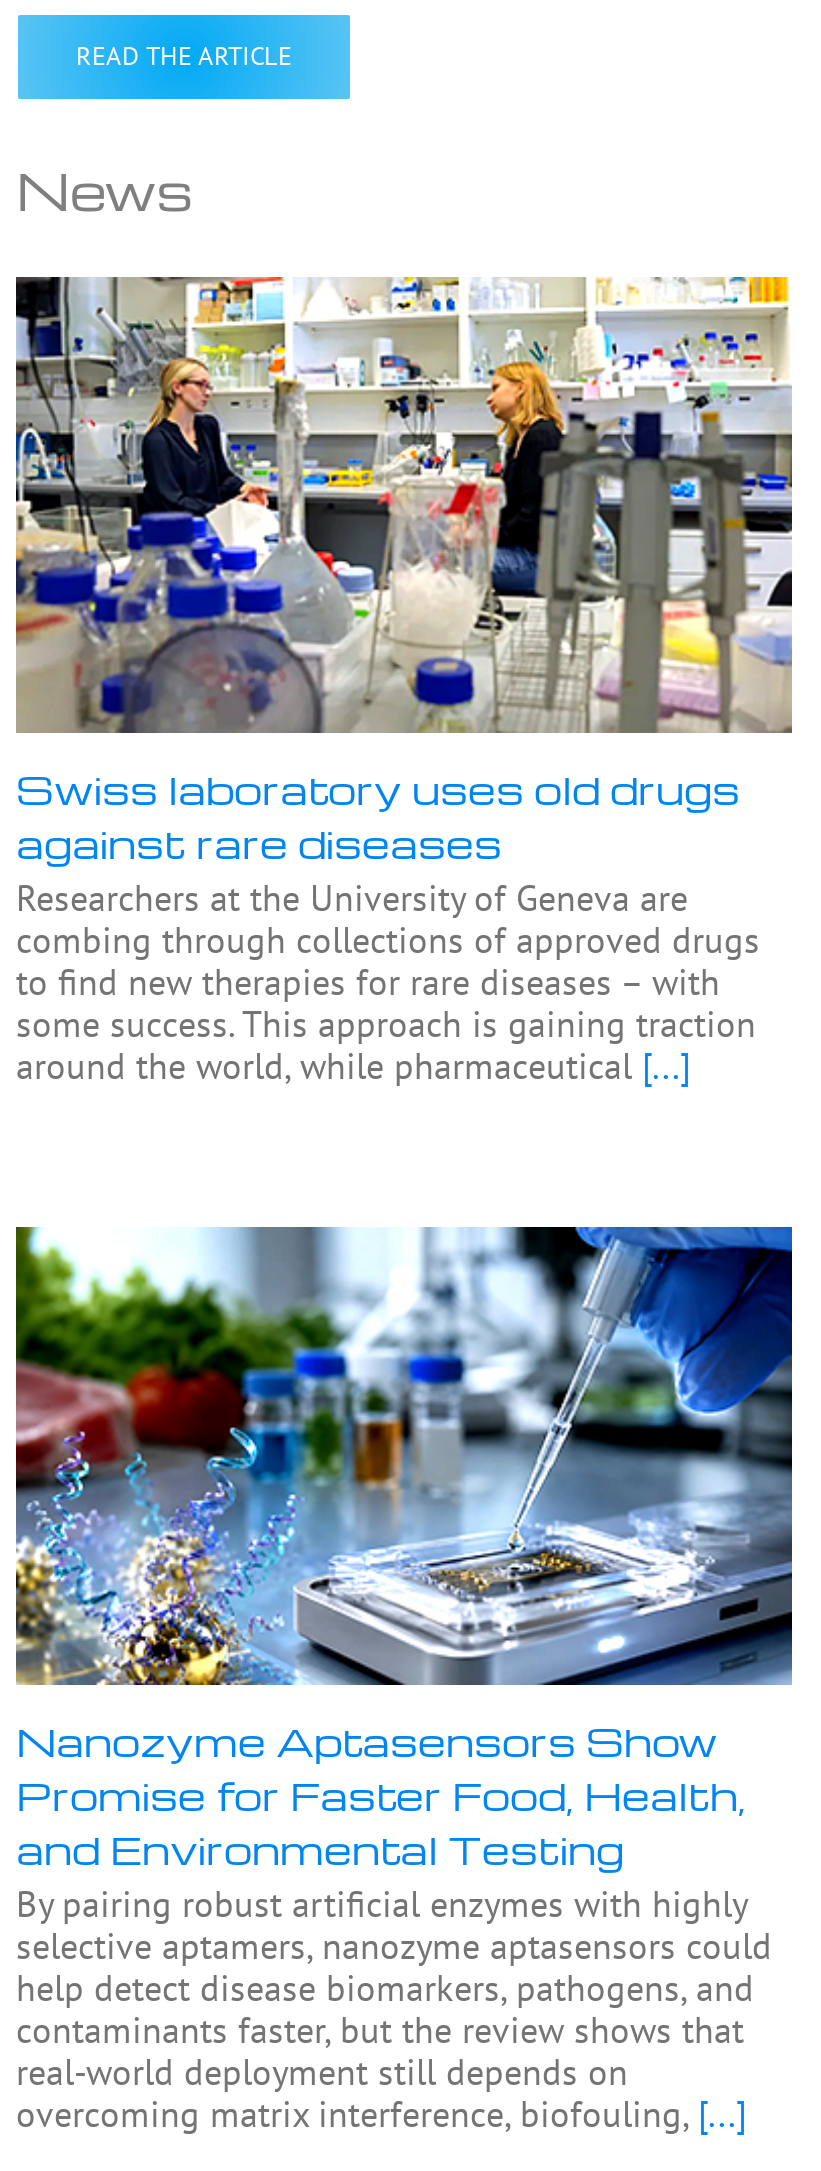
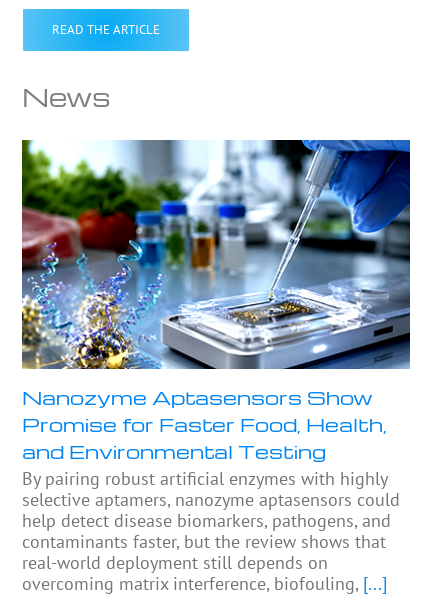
[14,275,792,1090] [image] | Swiss laboratory uses old drugs | against rare diseases | Researchers at the University of Geneva are | combing through collections of approved drugs | to find new therapies for rare diseases – with | some success. This approach is gaining traction | around the world, while pharmaceutical [...] -> none

